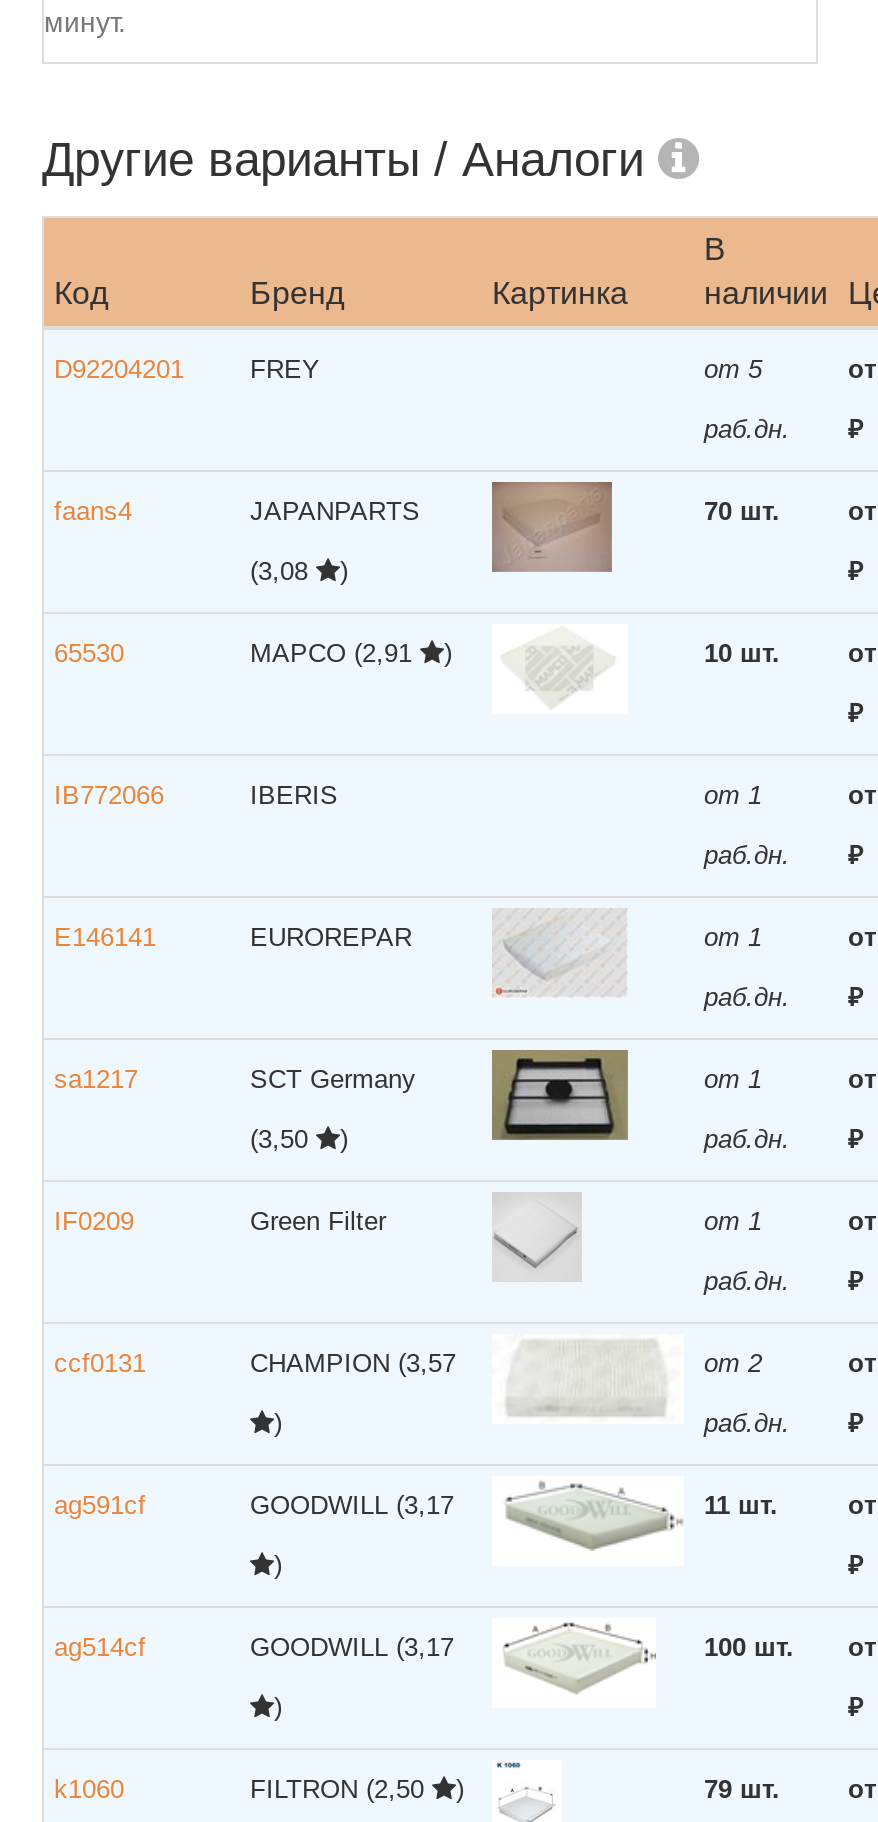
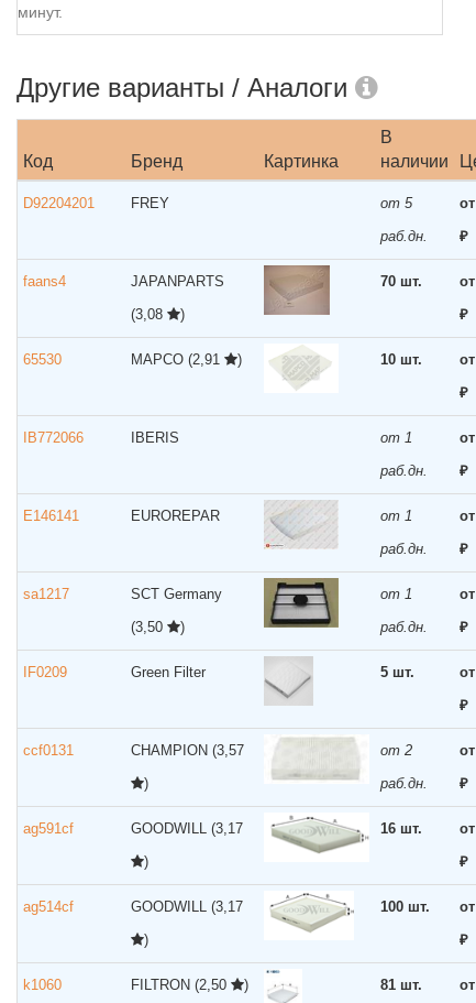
[704,1206,790,1296] от 1 | раб.дн. -> [380,664,414,680] 5 шт.
[704,1490,778,1520] 11 шт. -> [380,820,422,837] 16 шт.
[704,1774,780,1804] 79 шт. -> [380,977,422,993] 81 шт.

